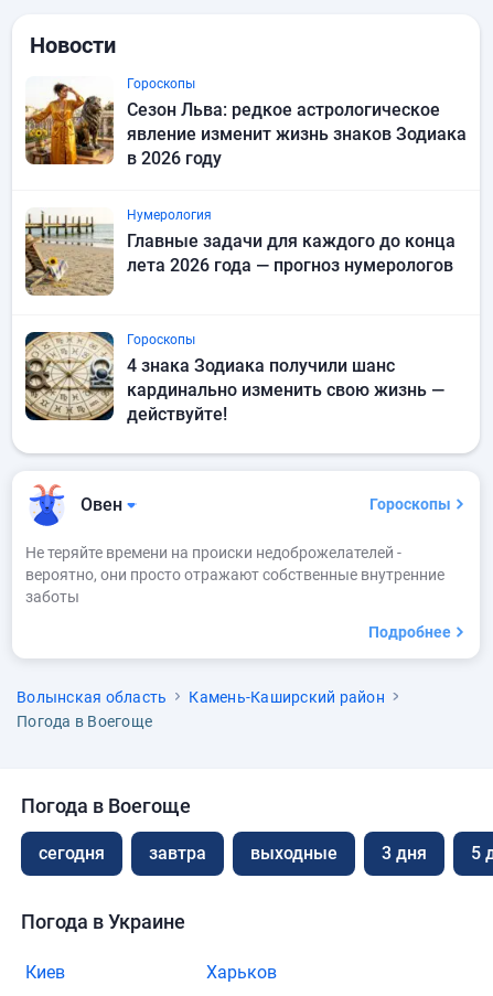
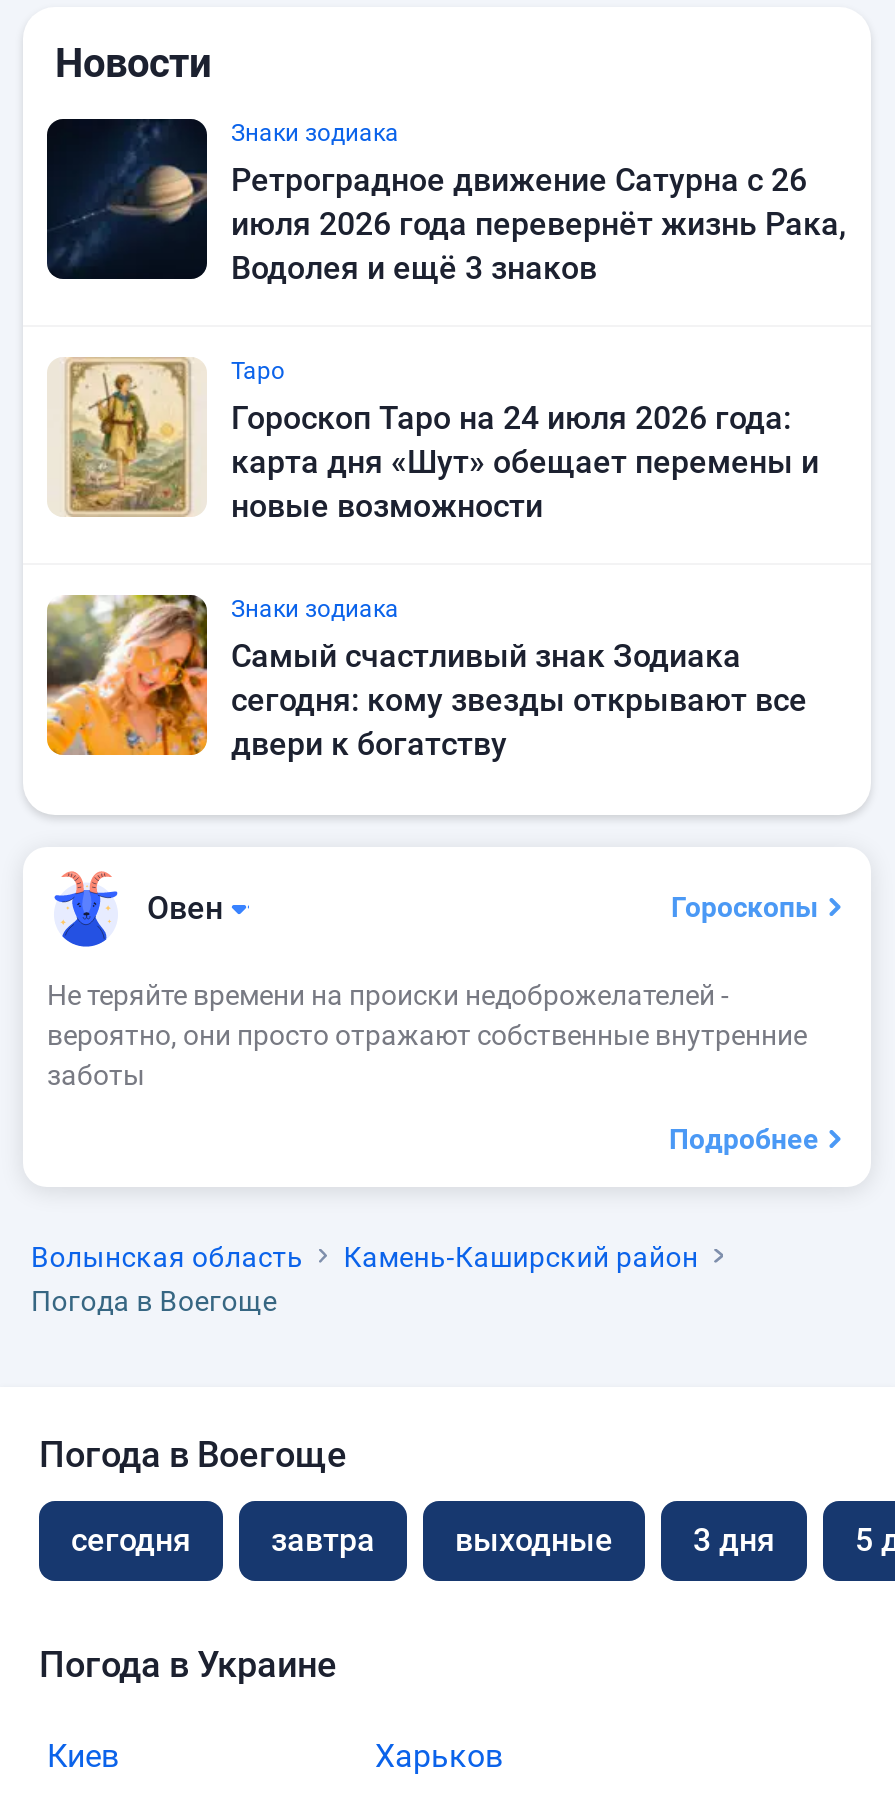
[24,76,467,169] [image] | Гороскопы | Сезон Льва: редкое астрологическое | явление изменит жизнь знаков Зодиака | в 2026 году -> [45,117,847,287] [image] | Знаки зодиака | Ретроградное движение Сатурна с 26 | июля 2026 года перевернёт жизнь Рака, | Водолея и ещё 3 знаков
[24,207,456,296] [image] | Нумерология | Главные задачи для каждого до конца | лета 2026 года — прогноз нумерологов -> [47,357,819,525] [image] | Таро | Гороскоп Таро на 24 июля 2026 года: | карта дня «Шут» обещает перемены и | новые возможности
[24,331,444,425] [image] | Гороскопы | 4 знака Зодиака получили шанс | кардинально изменить свою жизнь — | действуйте! -> [45,593,807,763] [image] | Знаки зодиака | Самый счастливый знак Зодиака | сегодня: кому звезды открывают все | двери к богатству

